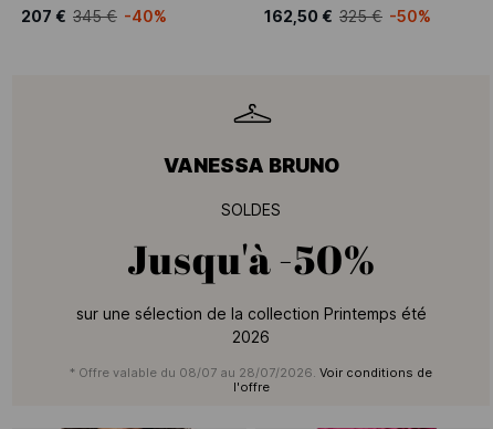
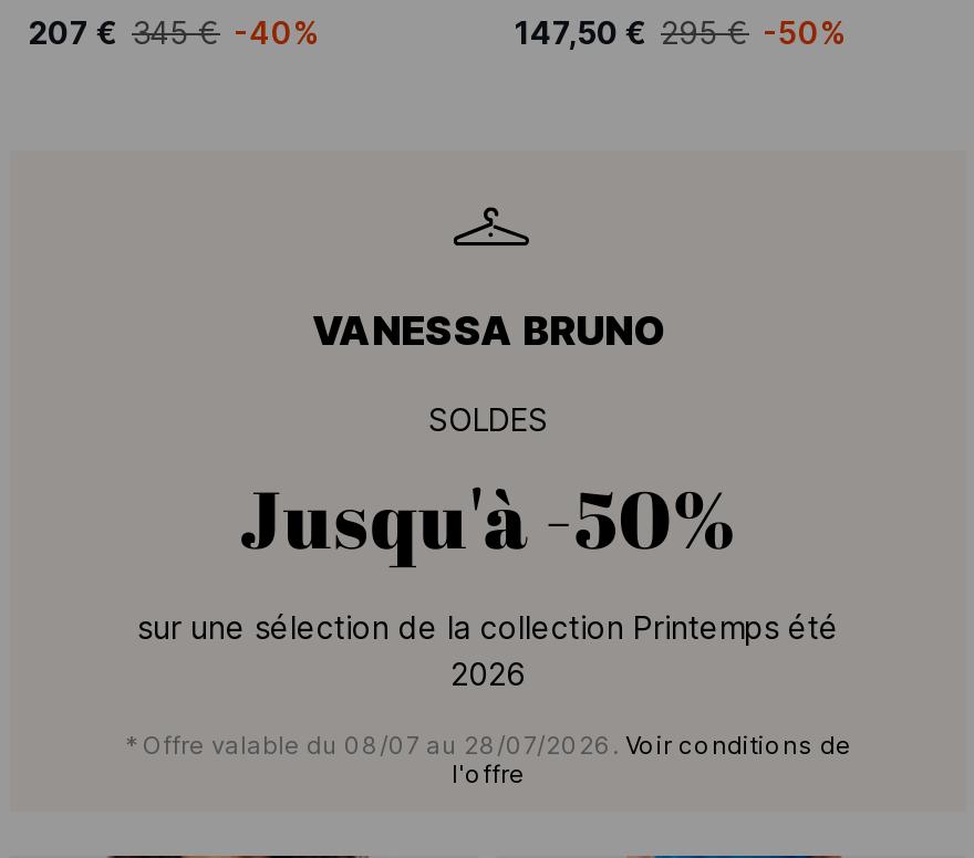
[264,7,431,25] 162,50 € 325 € -50% -> [515,13,847,51] 147,50 € 295 € -50%

